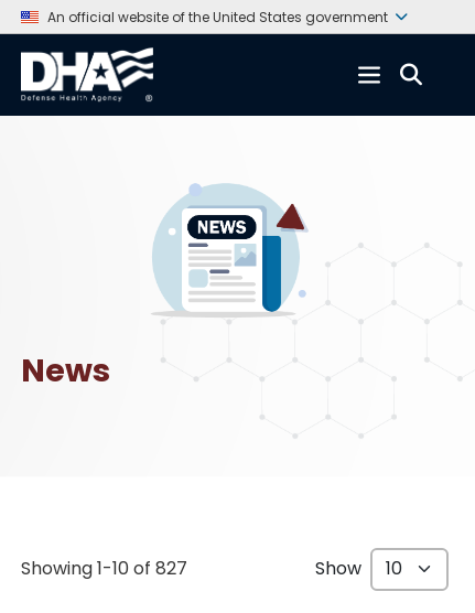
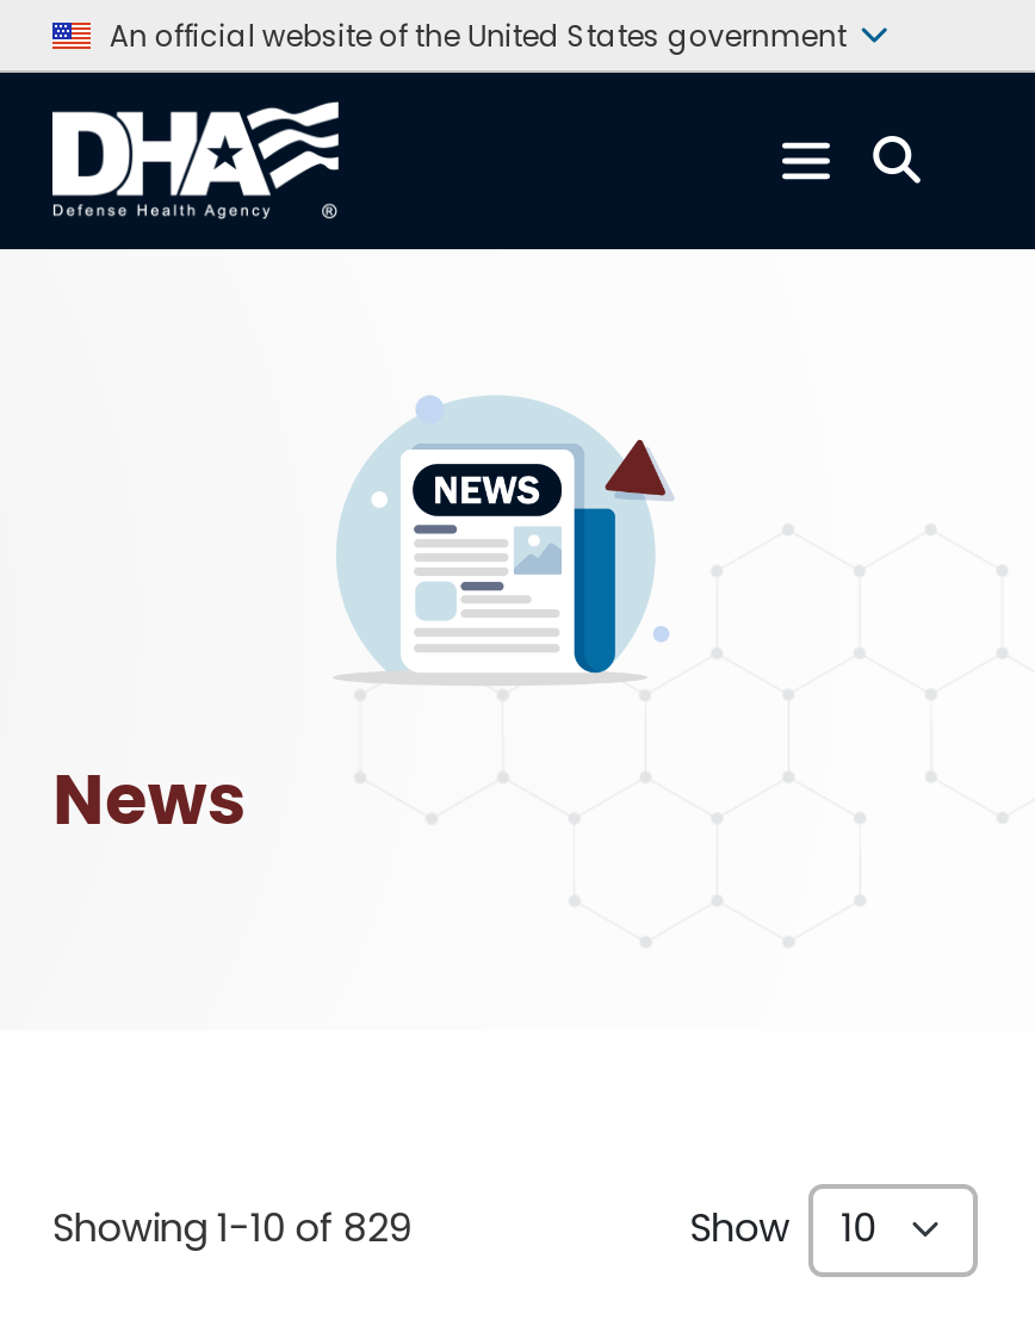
[21,556,187,581] Showing 1-10 of 827 -> [52,1202,410,1257] Showing 1-10 of 829

